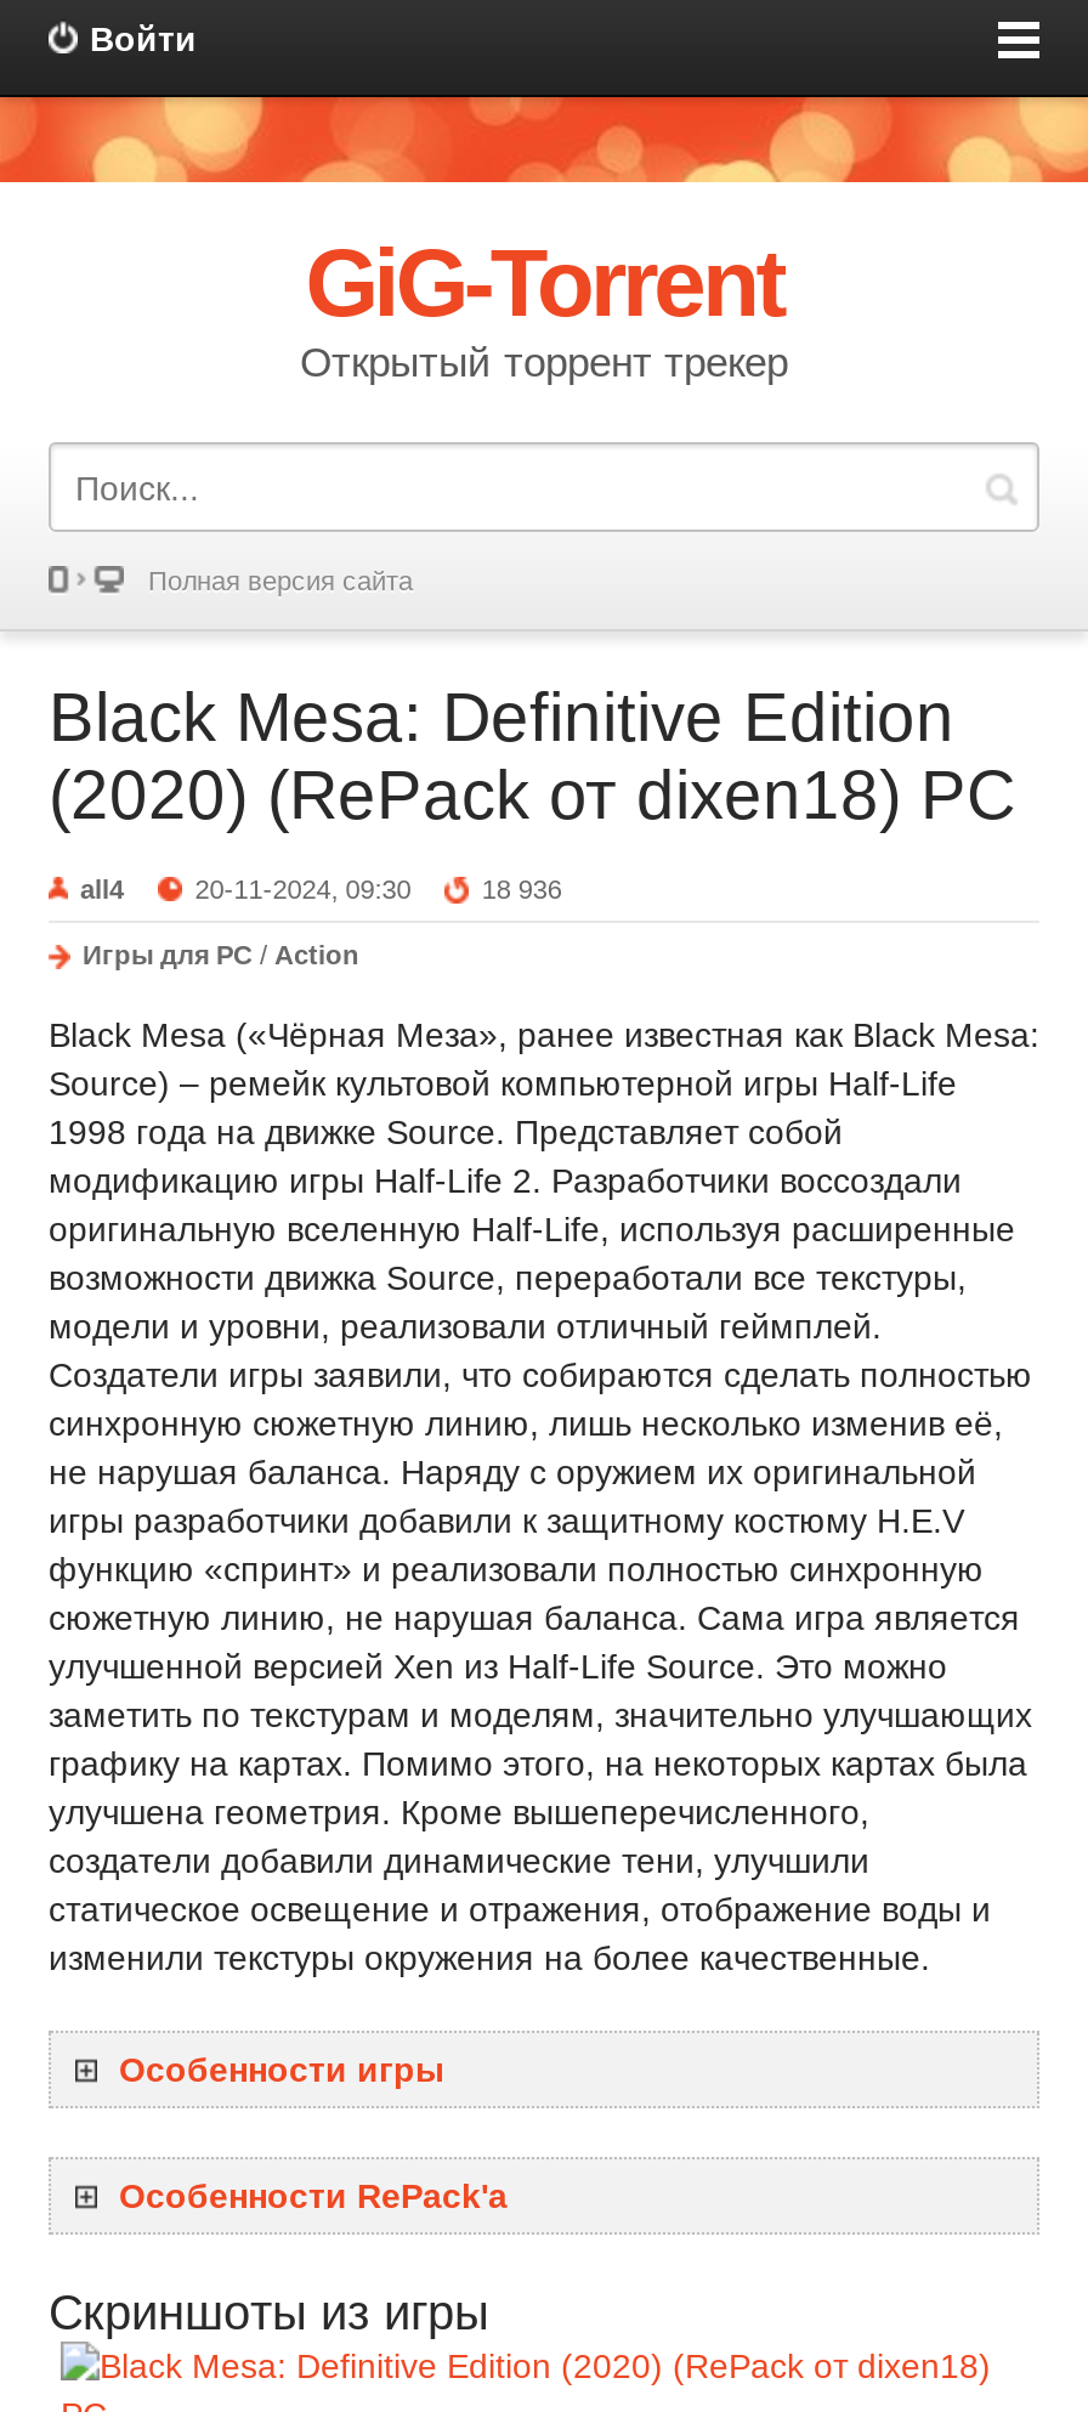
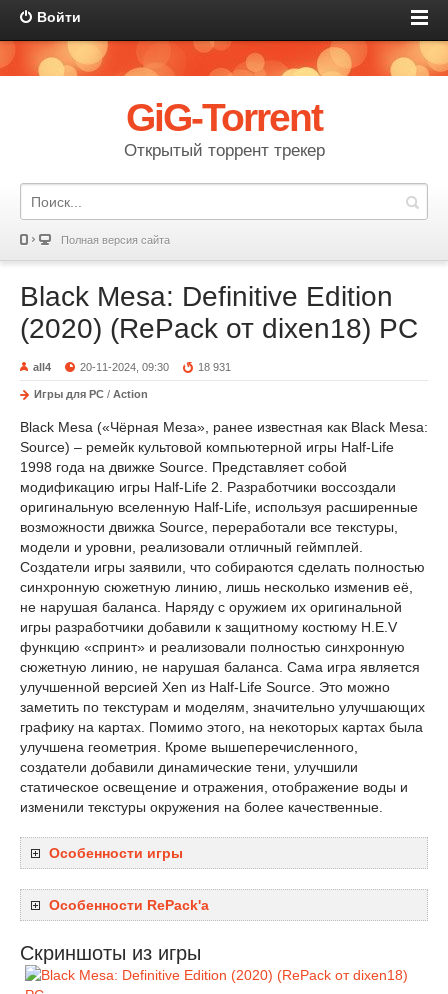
[482,874,562,904] 18 936 -> [198,361,231,373] 18 931

